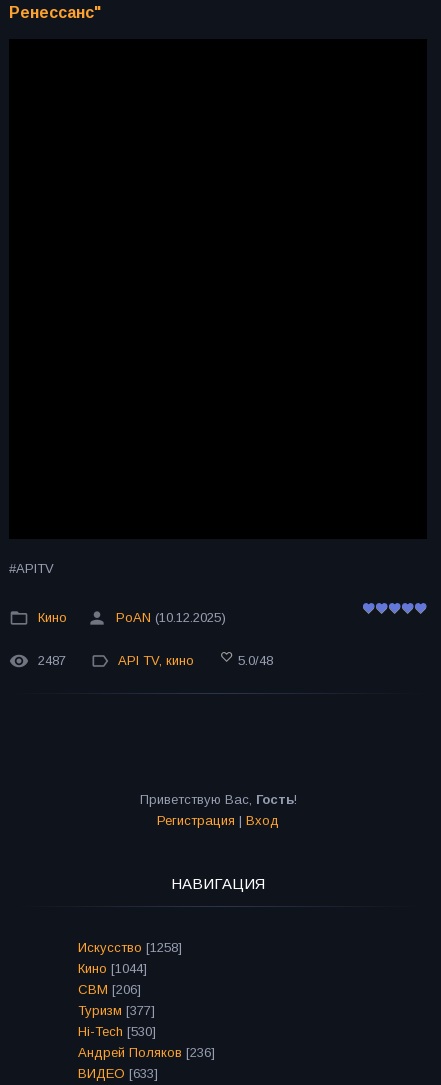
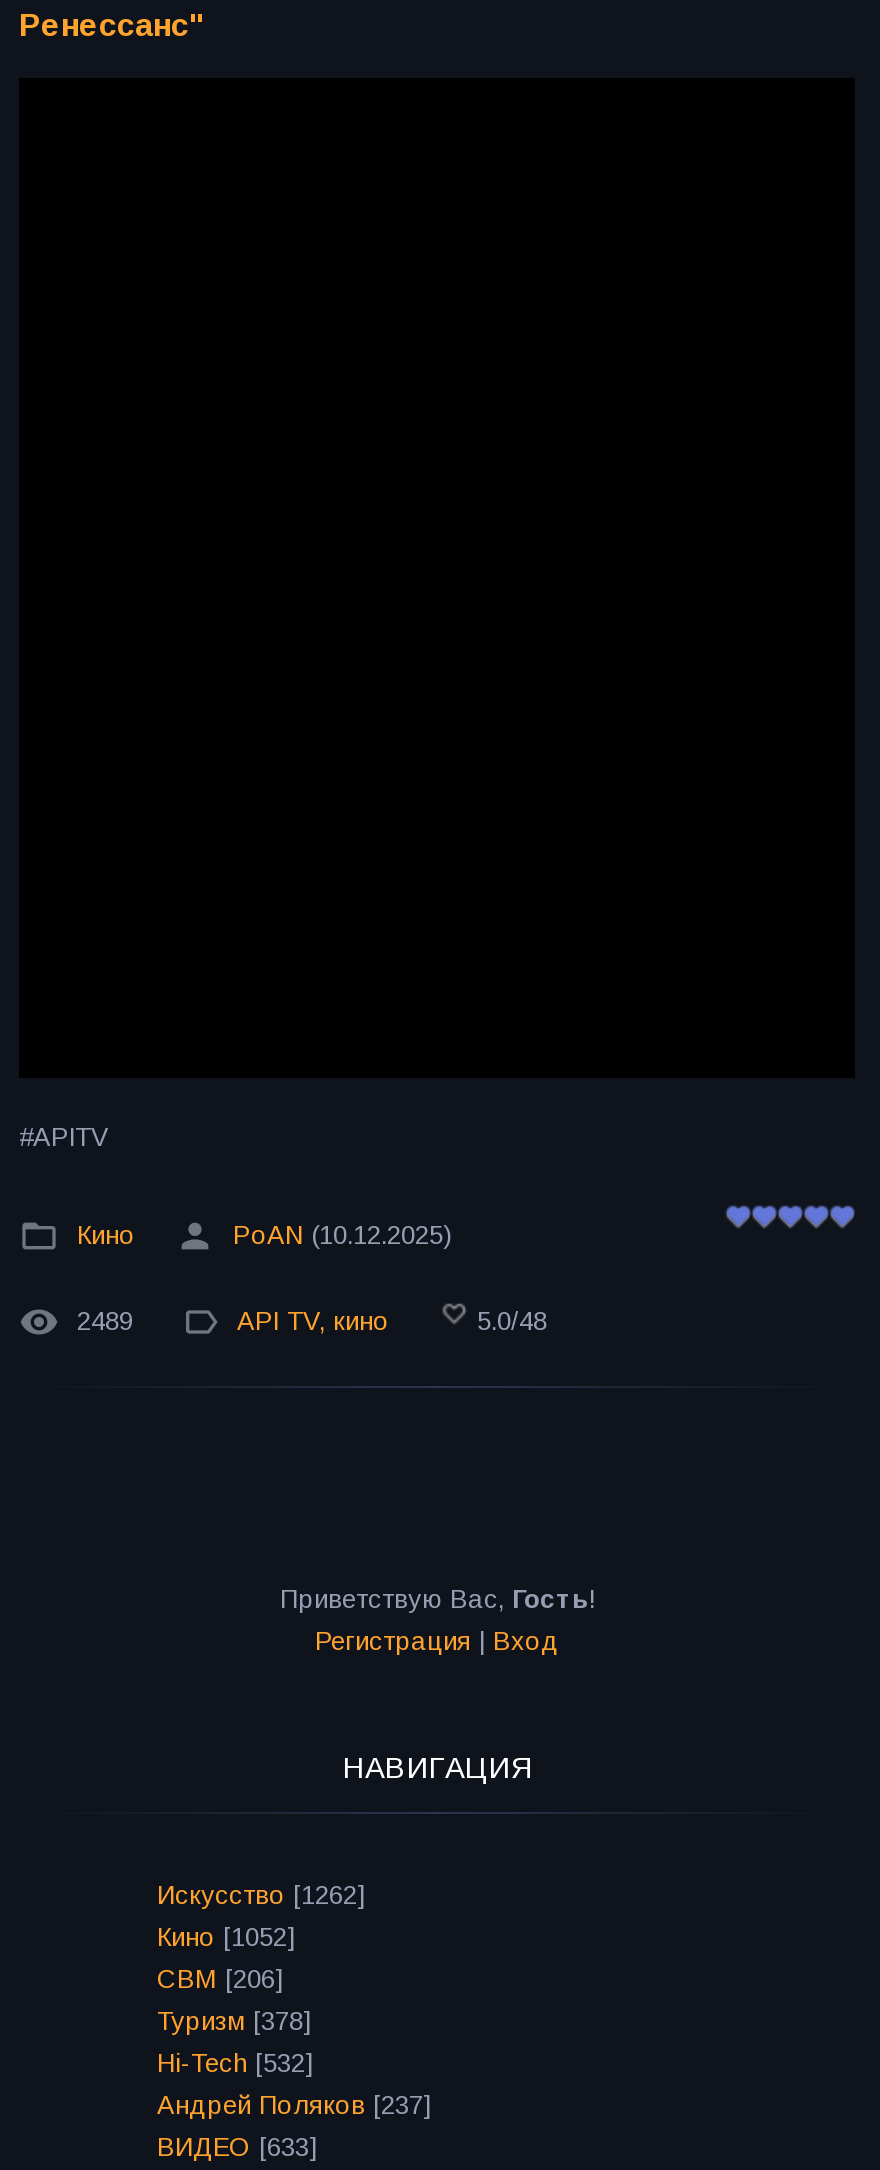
[38,653,66,668] 2487 -> [77,1306,133,1336] 2489
[78,940,182,955] Искусство [1258] -> [157,1880,365,1910] Искусство [1262]
[78,961,147,976] Кино [1044] -> [157,1922,295,1952] Кино [1052]
[78,1003,155,1018] Туризм [377] -> [157,2006,311,2036] Туризм [378]
[78,1024,156,1039] Hi-Tech [530] -> [157,2048,313,2078] Hi-Tech [532]
[78,1045,215,1060] Андрей Поляков [236] -> [157,2090,431,2120] Андрей Поляков [237]

